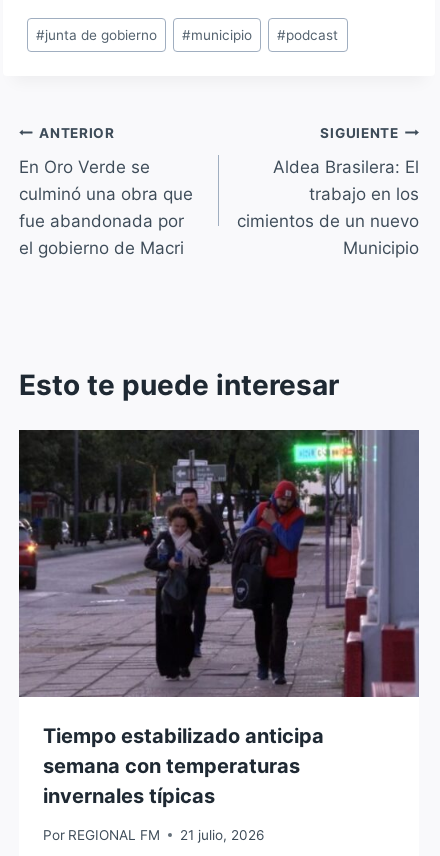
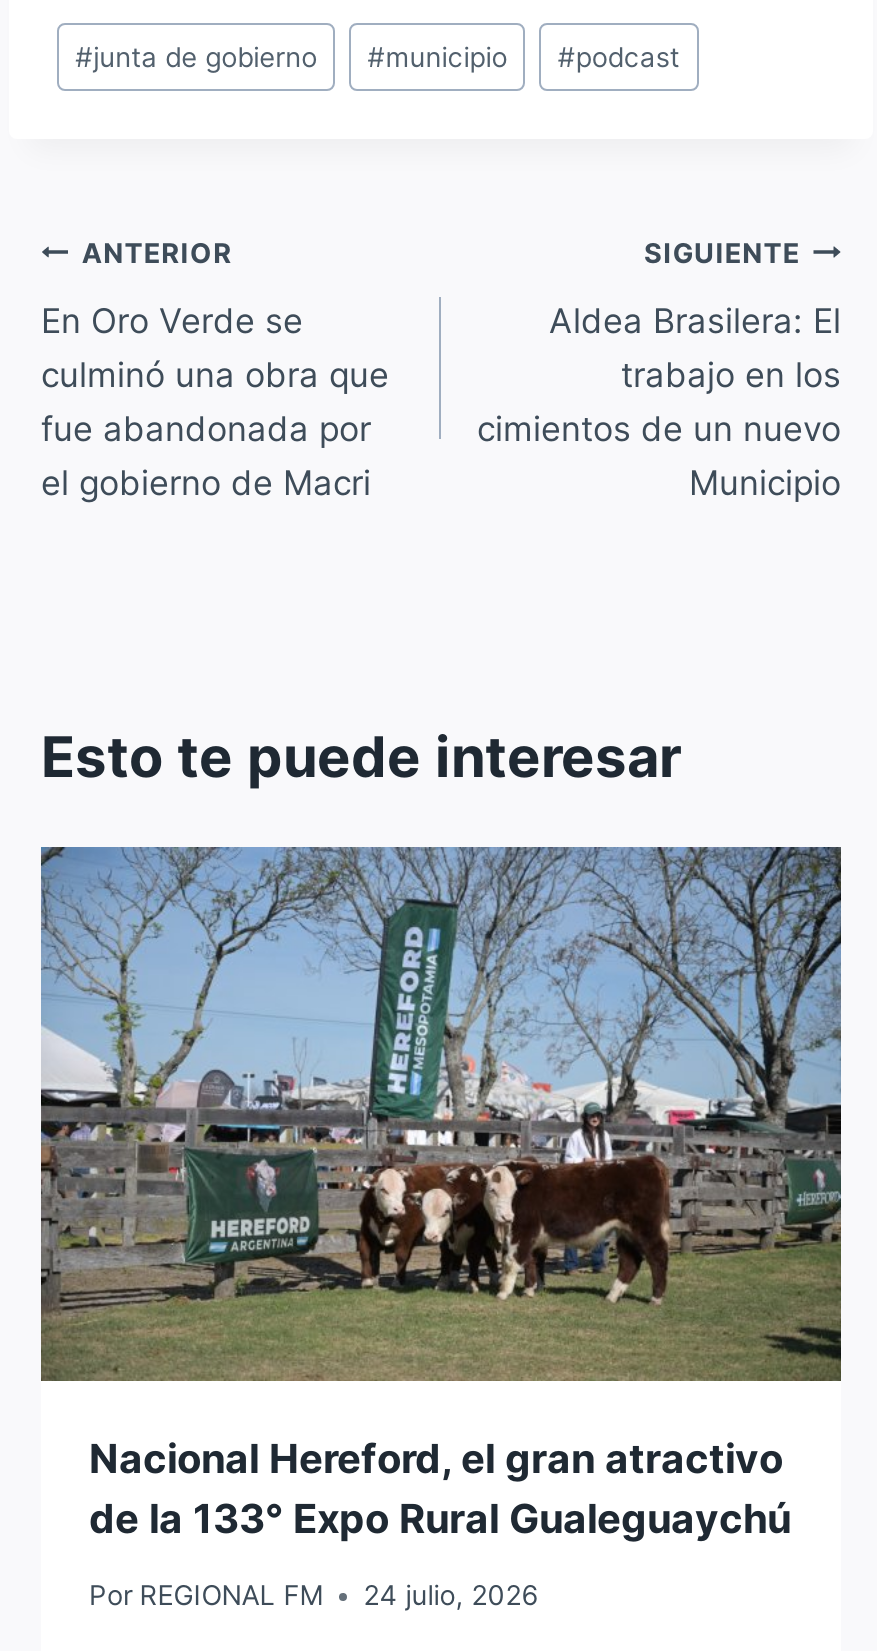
[18,429,419,808] [image] | Tiempo estabilizado anticipa | semana con temperaturas | invernales típicas -> [39,845,843,1543] [image] | Nacional Hereford, el gran atractivo | de la 133° Expo Rural Gualeguaychú
[43,826,264,842] Por REGIONAL FM 21 julio, 2026 -> [89,1580,537,1612] Por REGIONAL FM 24 julio, 2026

